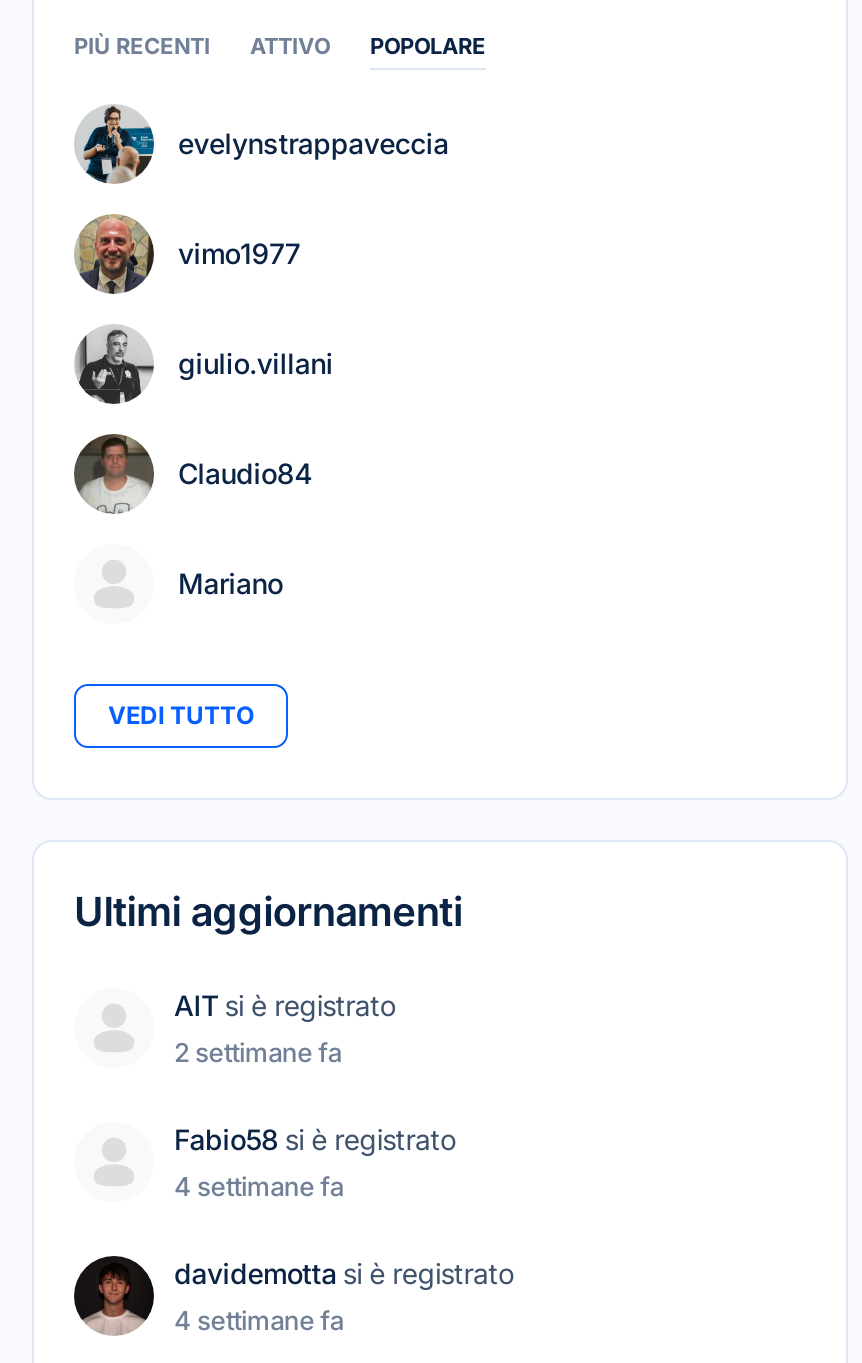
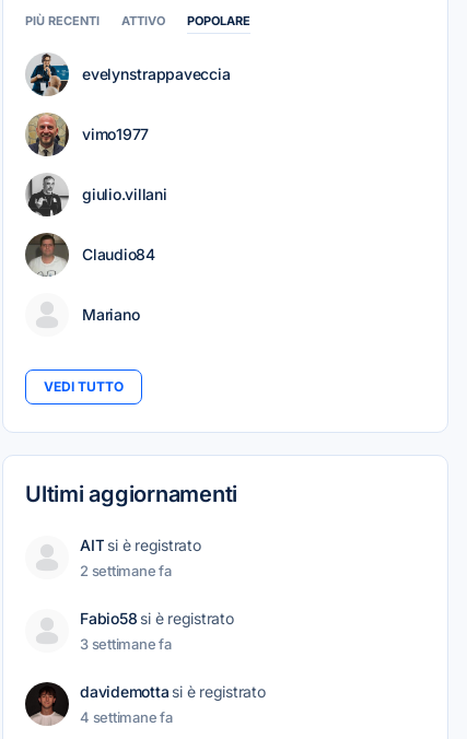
[174,1170,343,1202] 4 settimane fa -> [80,635,171,653] 3 settimane fa

